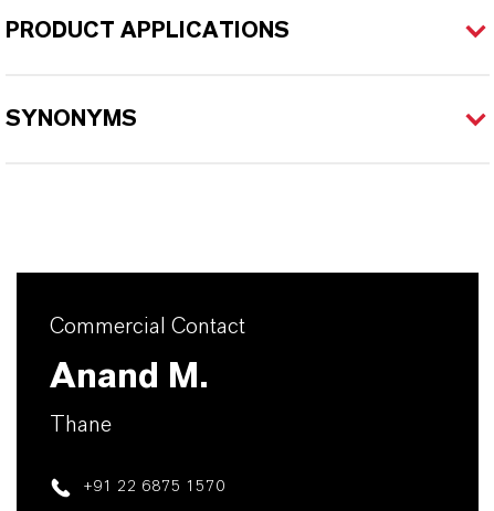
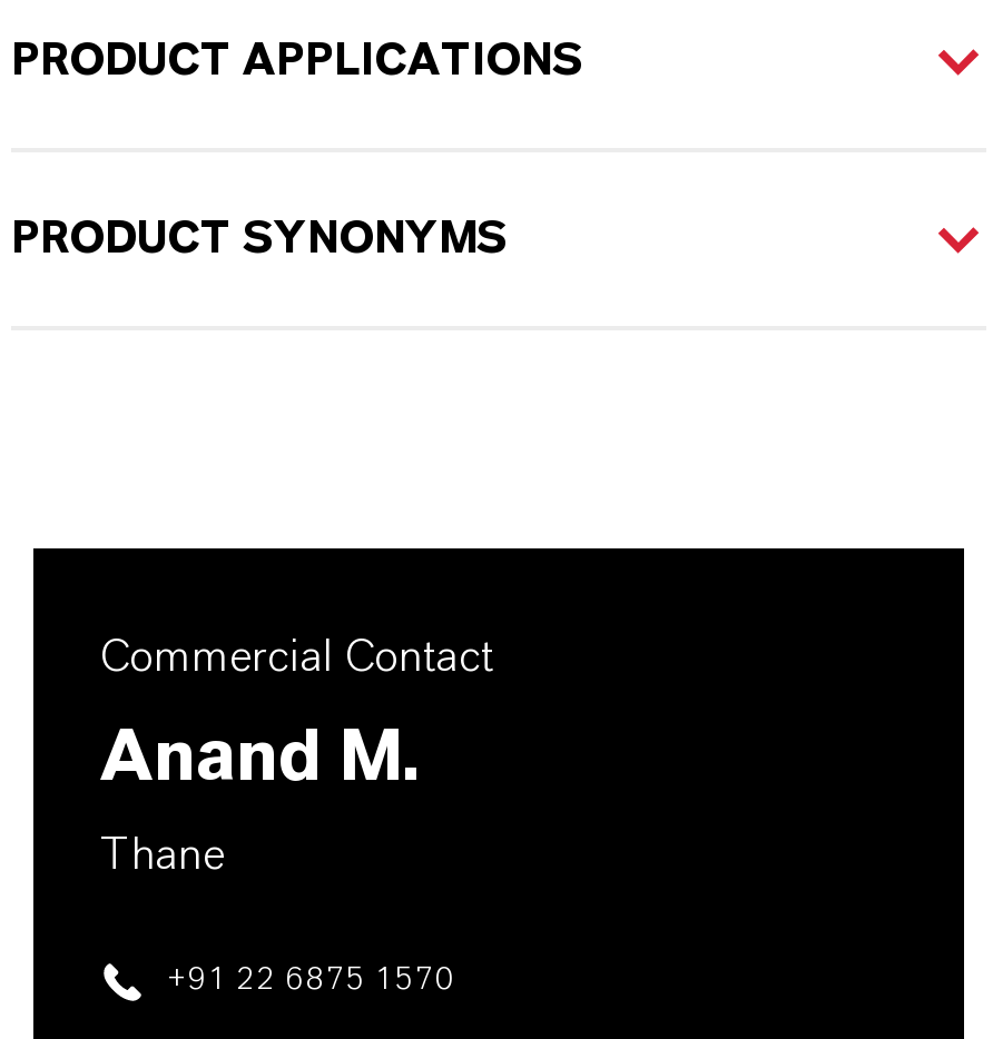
[6,108,137,130] SYNONYMS -> [11,217,508,261] PRODUCT SYNONYMS

